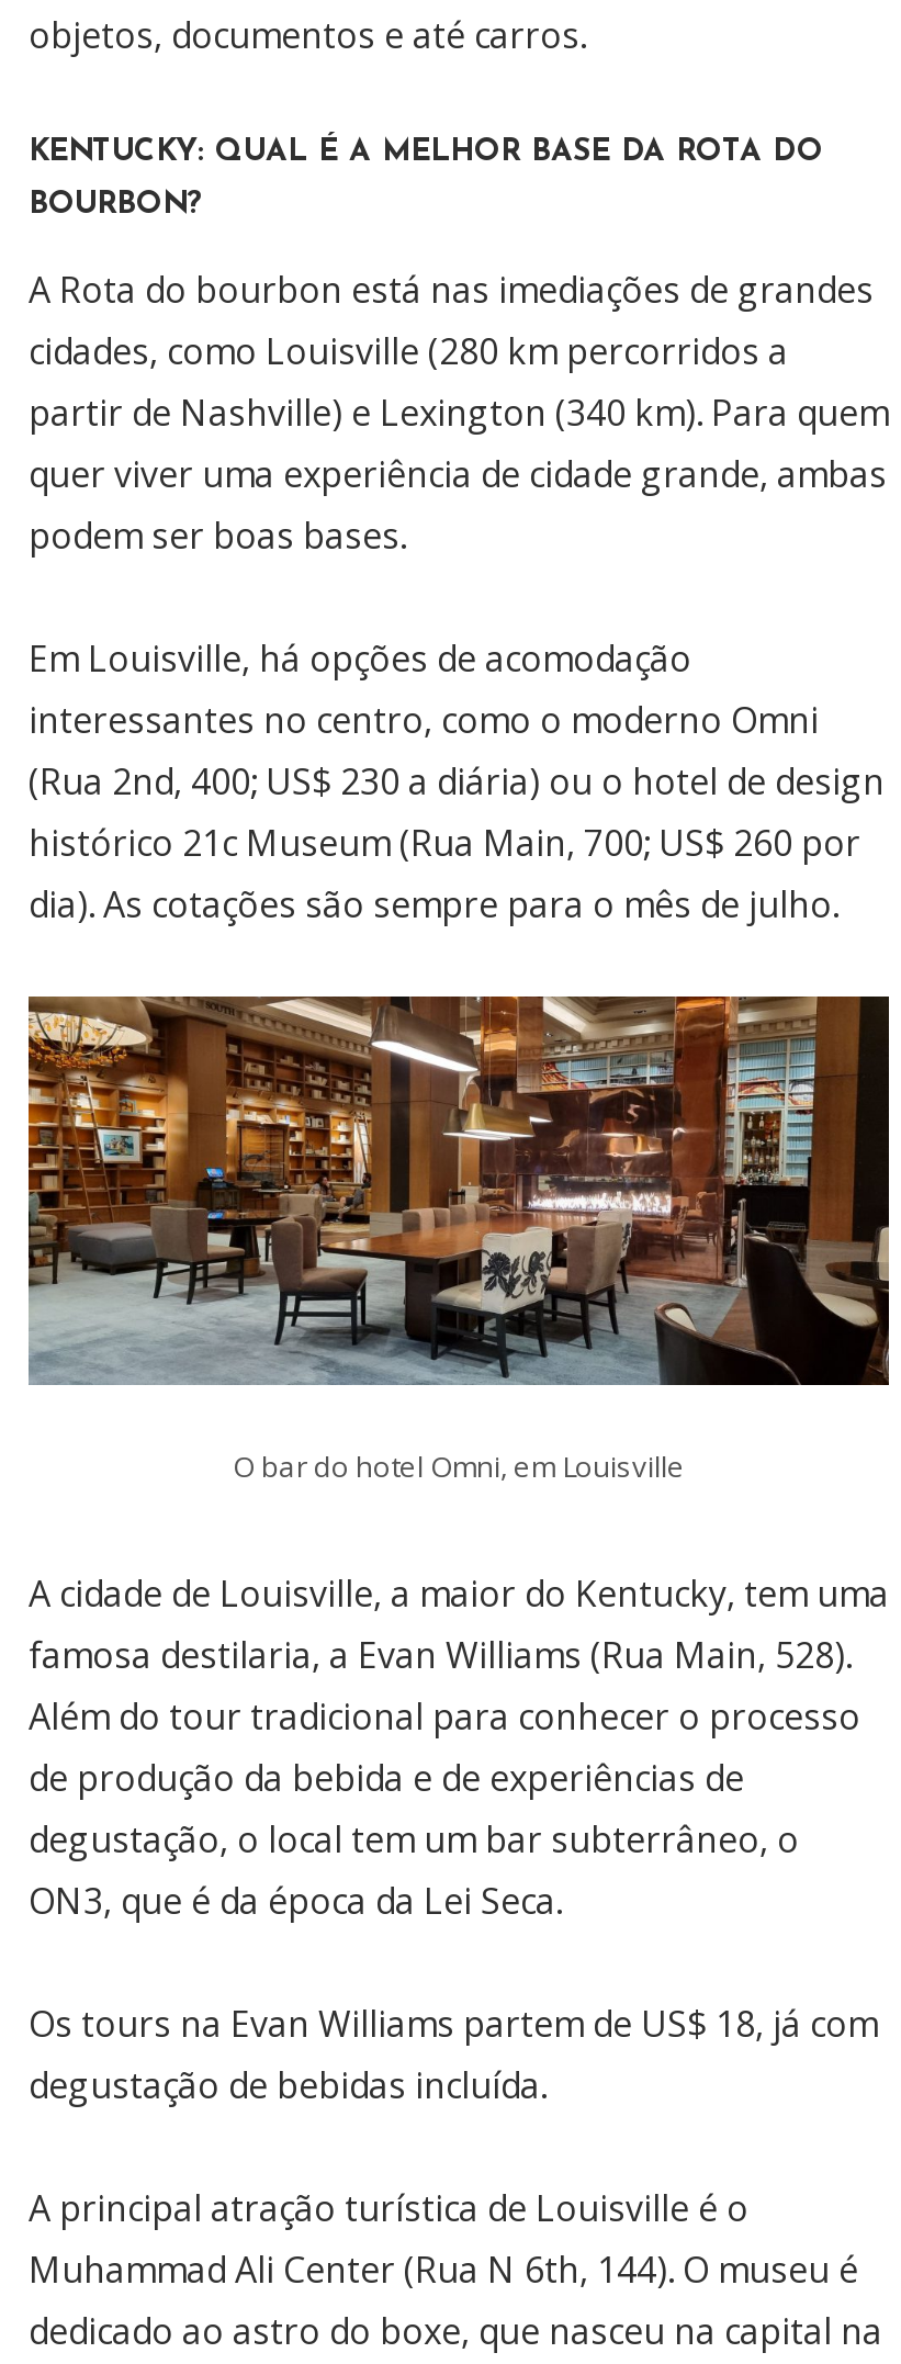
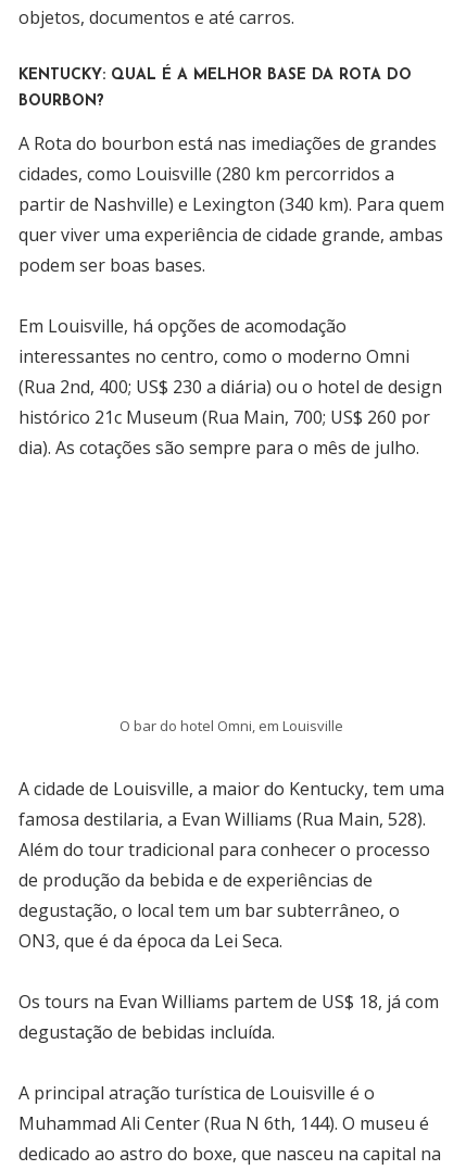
[26,994,891,1387] [image] -> none

